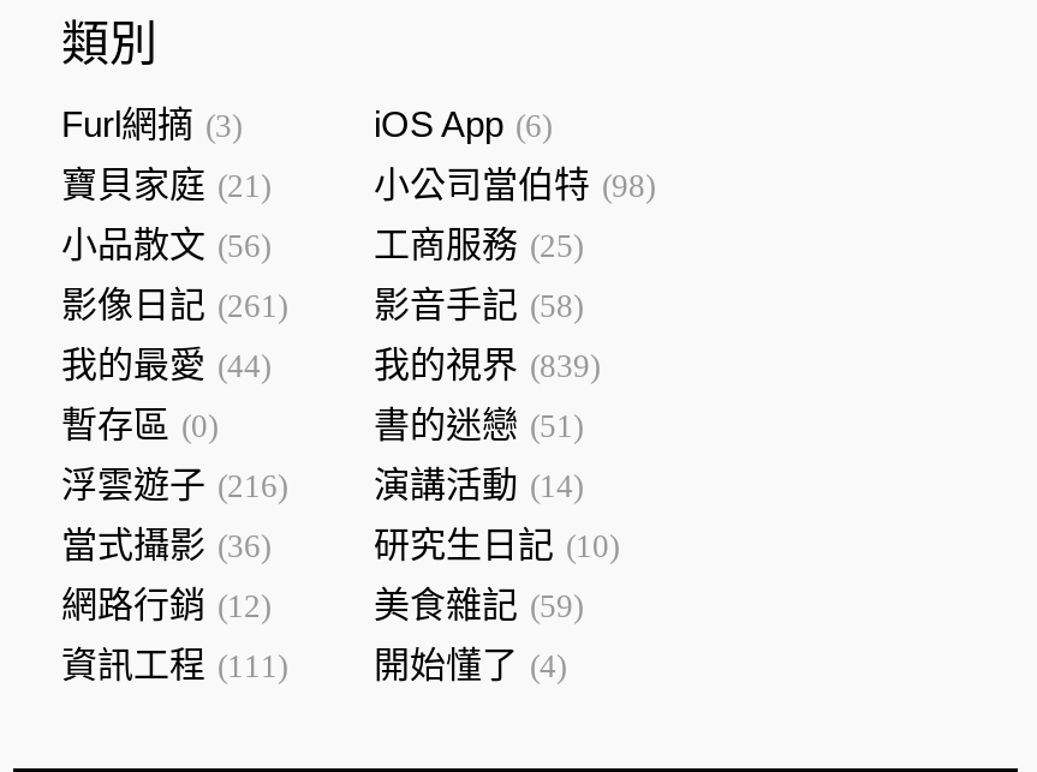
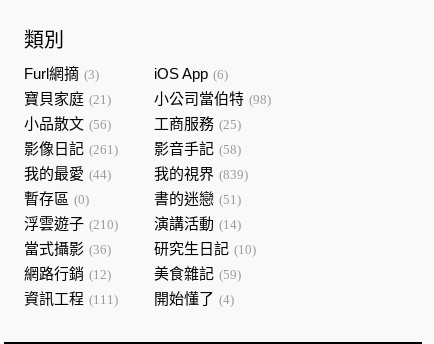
[61,463,287,504] 浮雲遊子 (216) -> [24,215,118,232] 浮雲遊子 (210)

